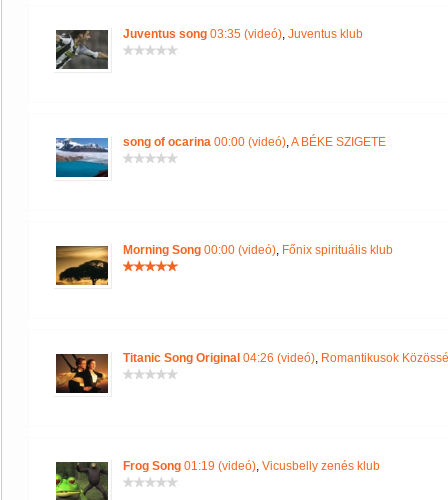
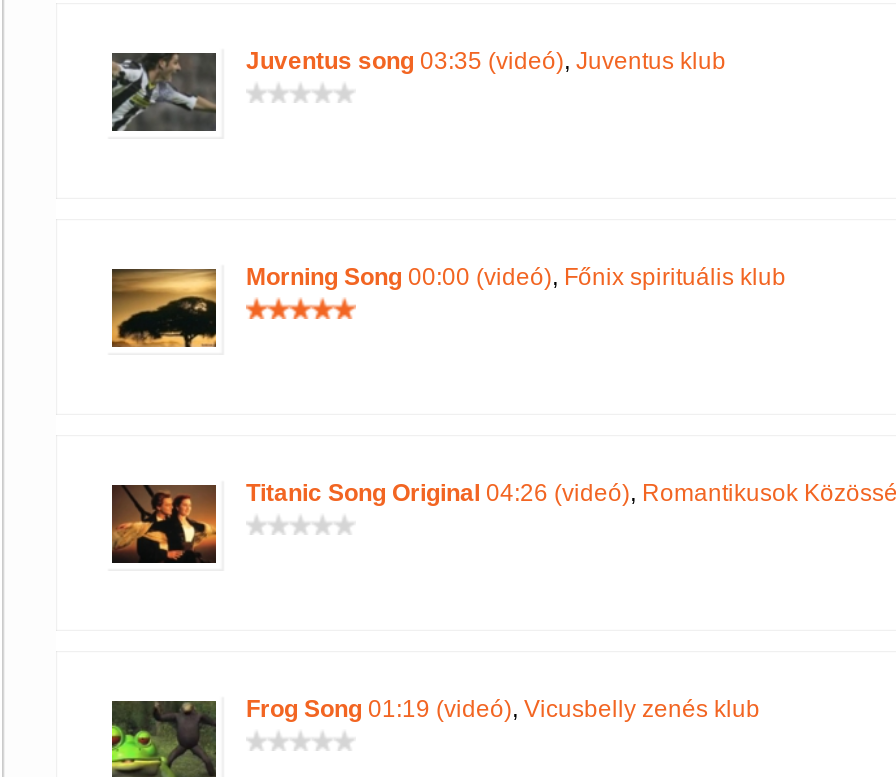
[55,135,386,178] [image] | song of ocarina 00:00 (videó), A BÉKE SZIGETE -> none

